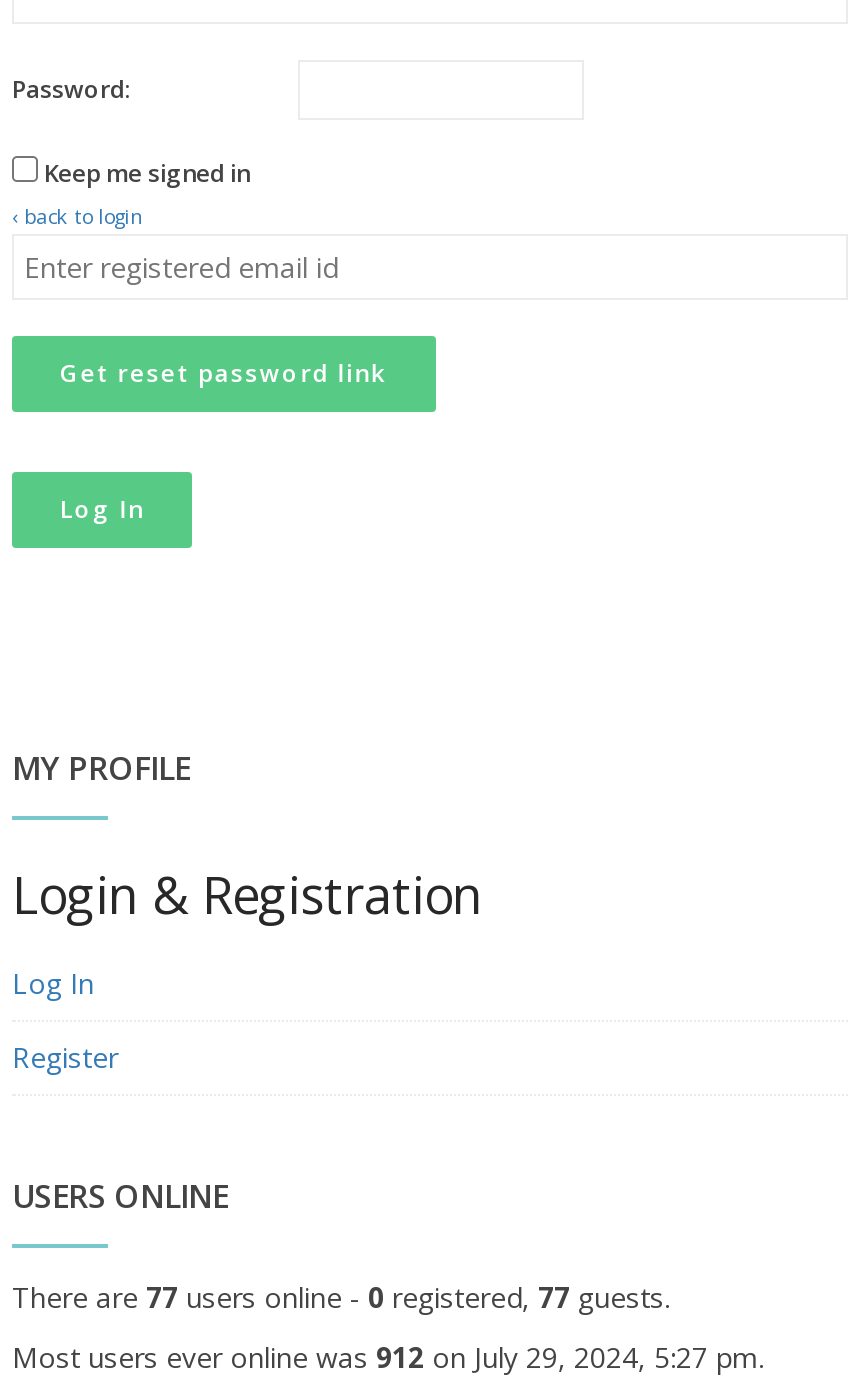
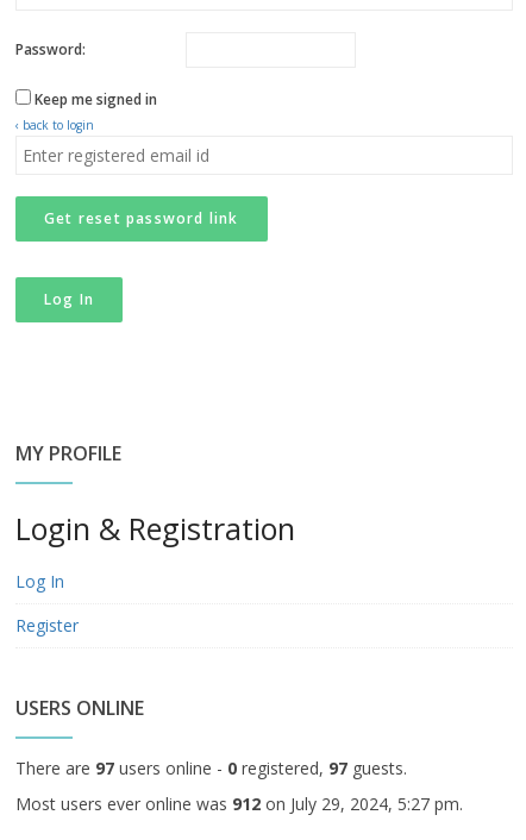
[12,1278,670,1316] There are 77 users online - 0 registered, 77 guests. -> [15,757,407,779] There are 97 users online - 0 registered, 97 guests.

